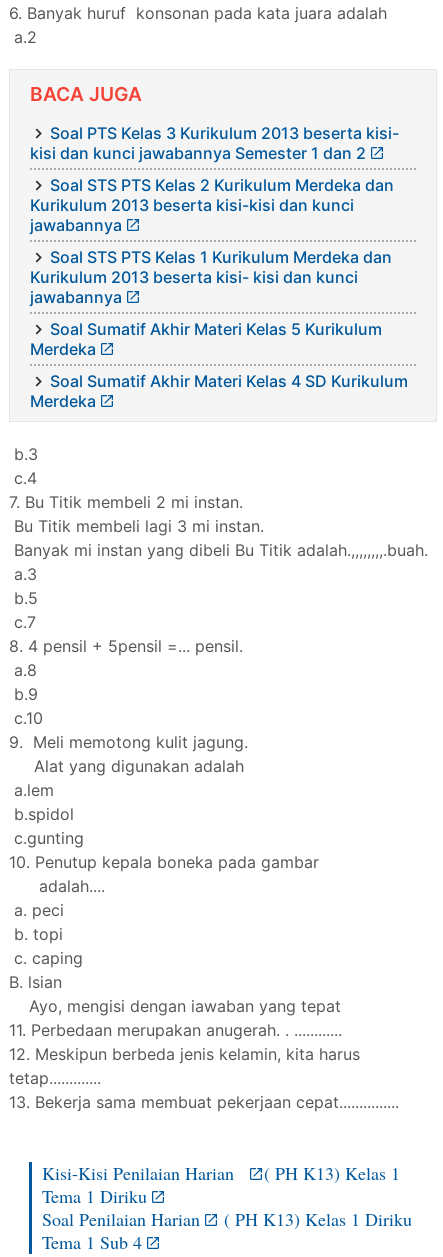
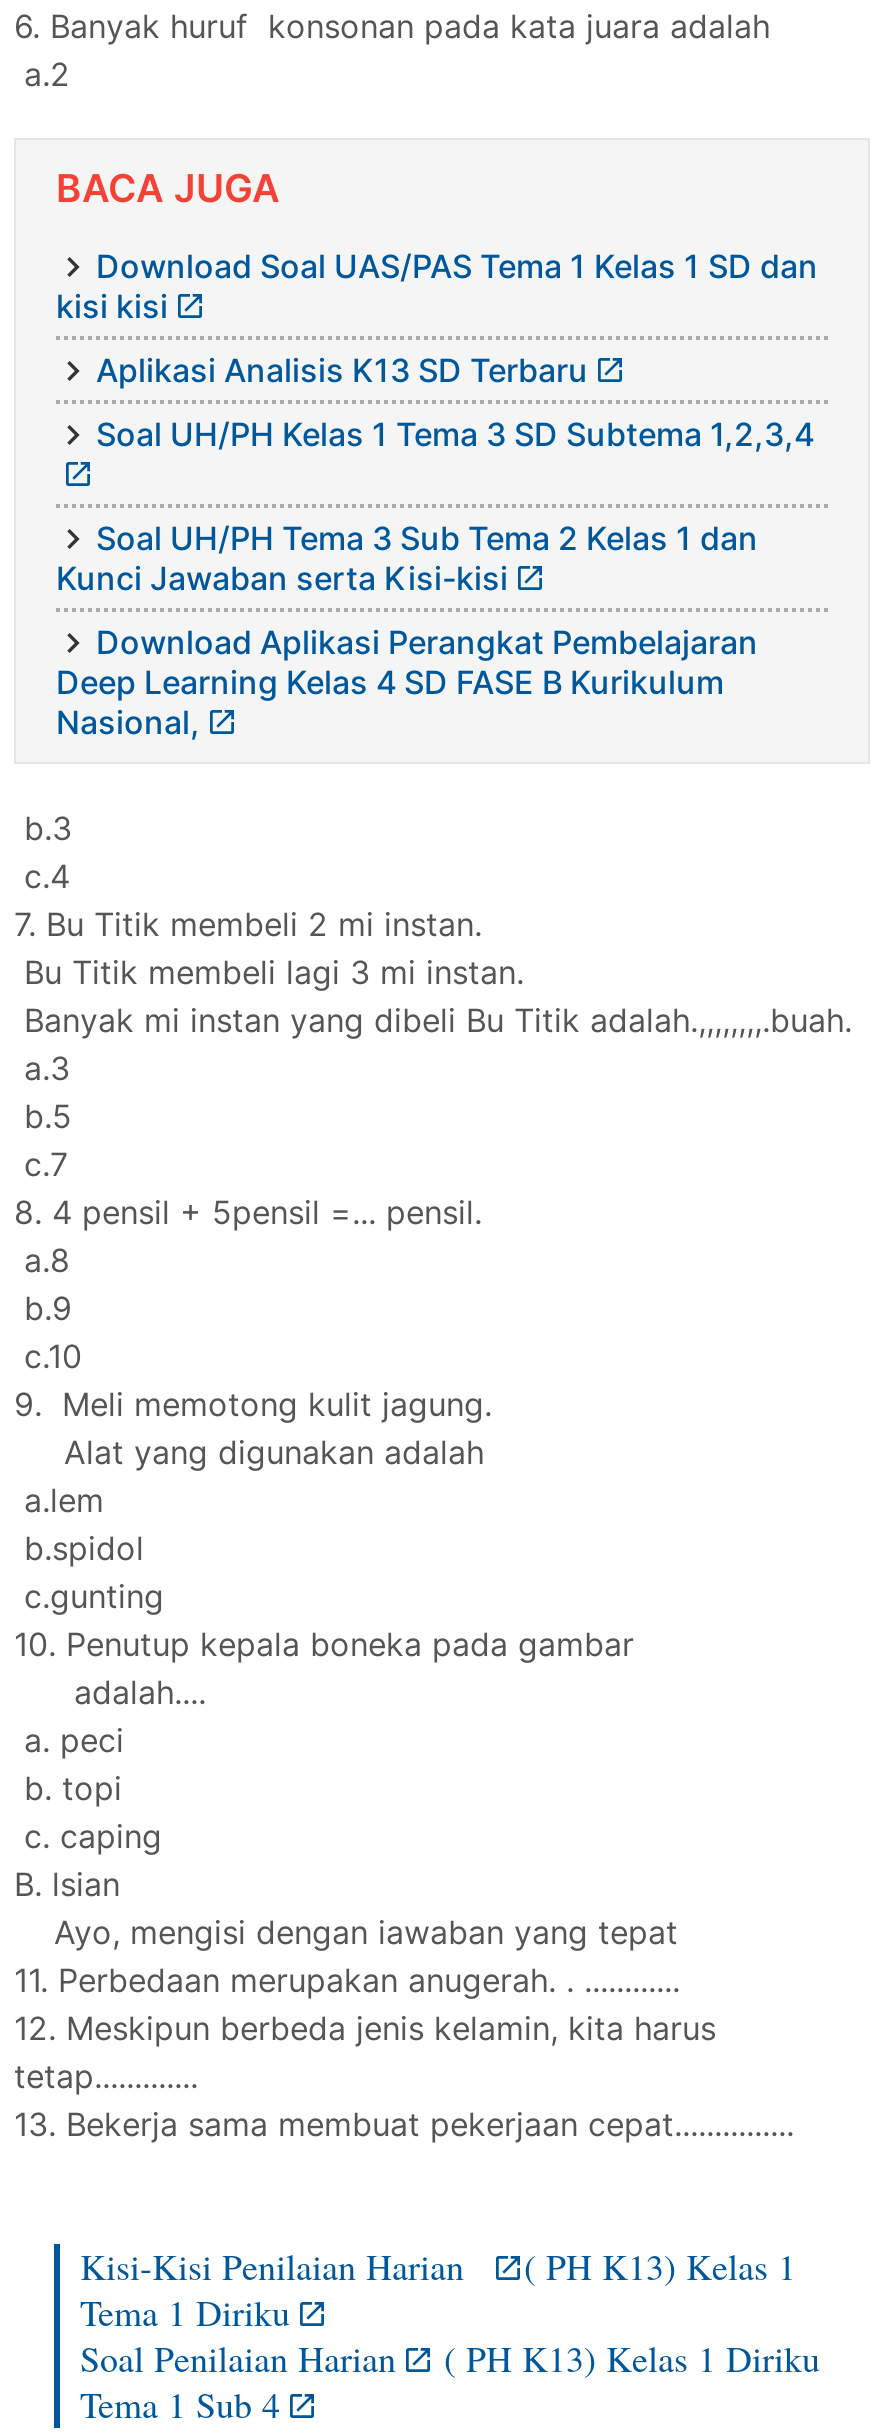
[30,123,399,163] Soal PTS Kelas 3 Kurikulum 2013 beserta kisi- | kisi dan kunci jawabannya Semester 1 dan 2 -> [56,246,818,326] Download Soal UAS/PAS Tema 1 Kelas 1 SD dan | kisi kisi
[30,175,394,235] Soal STS PTS Kelas 2 Kurikulum Merdeka dan | Kurikulum 2013 beserta kisi-kisi dan kunci | jawabannya -> [96,350,588,390] Aplikasi Analisis K13 SD Terbaru
[30,247,392,307] Soal STS PTS Kelas 1 Kurikulum Merdeka dan | Kurikulum 2013 beserta kisi- kisi dan kunci | jawabannya -> [96,414,814,454] Soal UH/PH Kelas 1 Tema 3 SD Subtema 1,2,3,4
[30,319,382,359] Soal Sumatif Akhir Materi Kelas 5 Kurikulum | Merdeka -> [56,518,758,598] Soal UH/PH Tema 3 Sub Tema 2 Kelas 1 dan | Kunci Jawaban serta Kisi-kisi
[30,371,408,411] Soal Sumatif Akhir Materi Kelas 4 SD Kurikulum | Merdeka -> [56,622,758,742] Download Aplikasi Perangkat Pembelajaran | Deep Learning Kelas 4 SD FASE B Kurikulum | Nasional,

